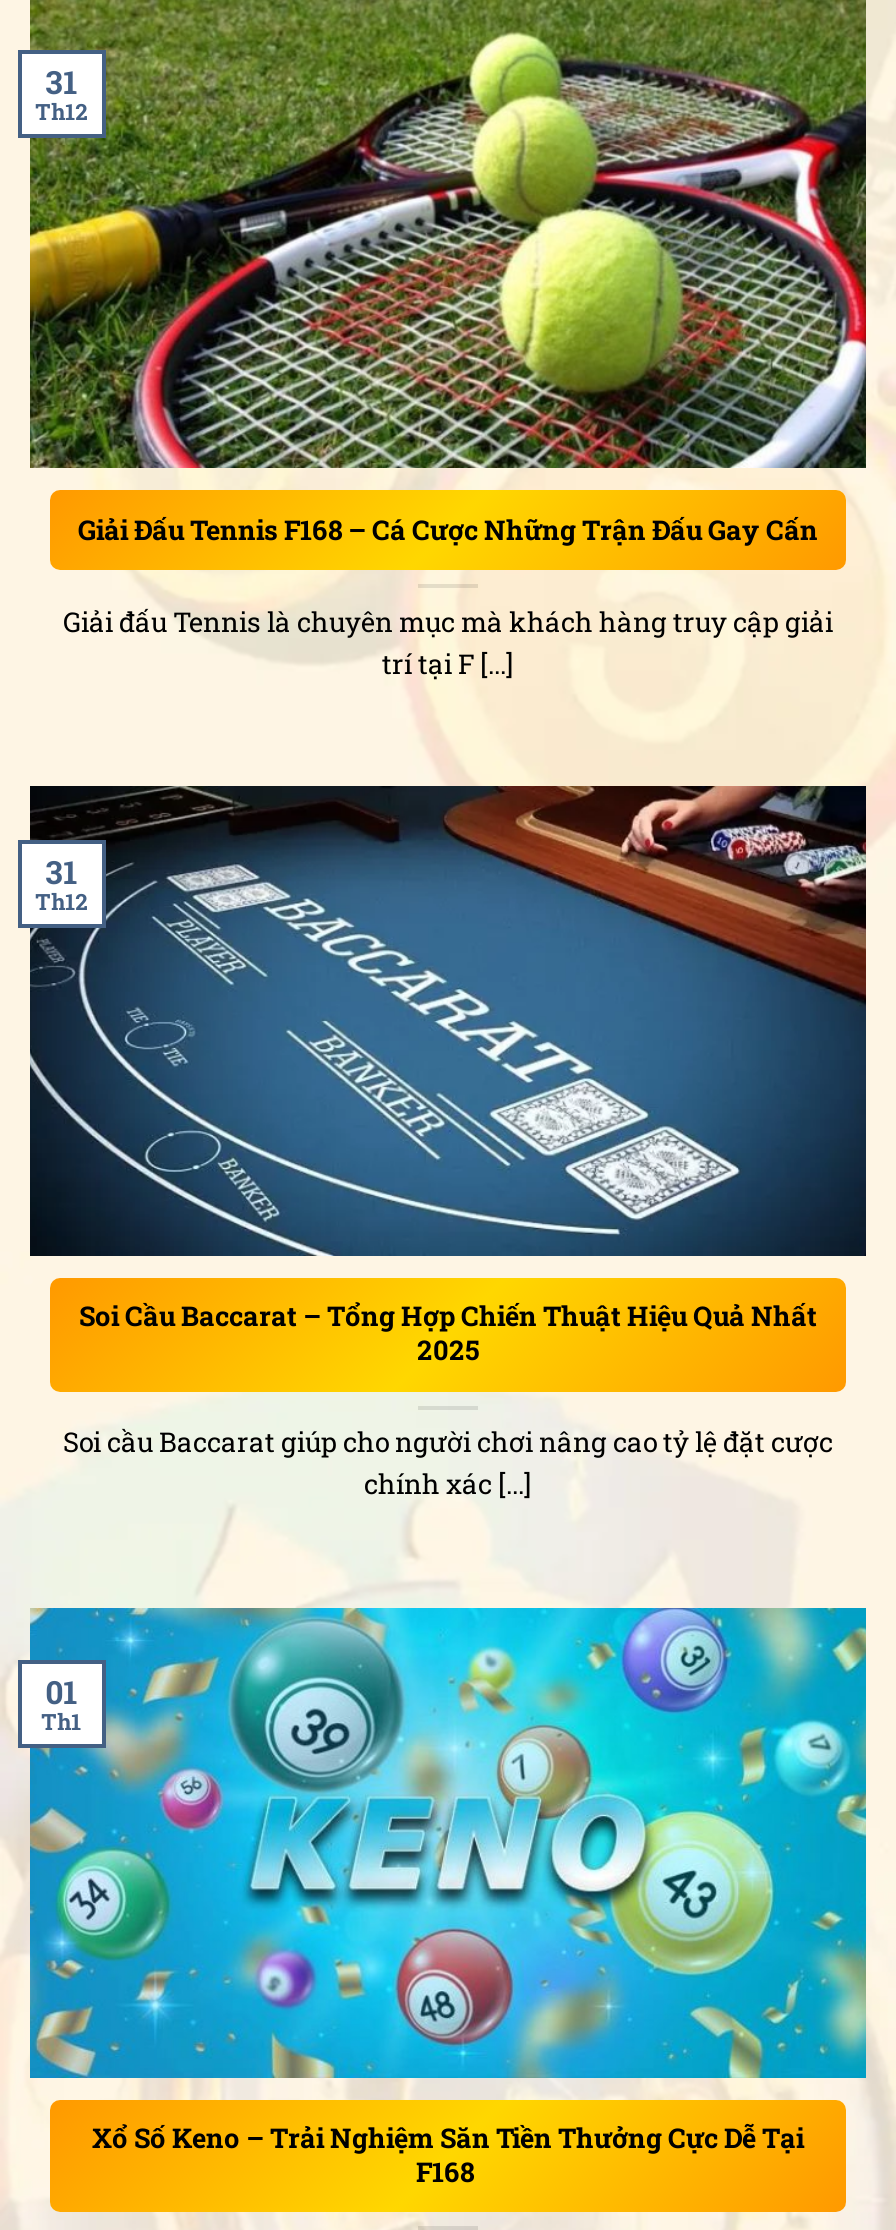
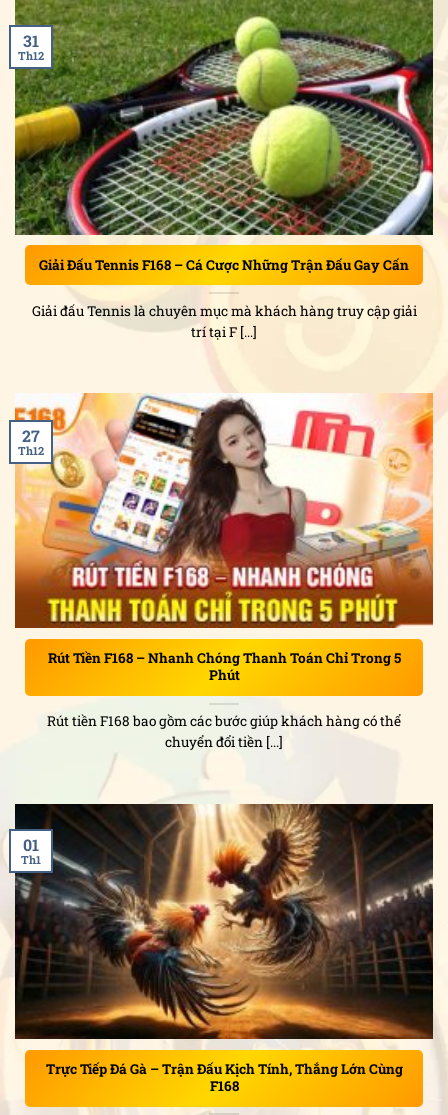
[28,784,868,1258] [image] | 31 -> [14,392,434,629] [image] | 27
[79,1299,817,1369] Soi Cầu Baccarat – Tổng Hợp Chiến Thuật Hiệu Quả Nhất | 2025 -> [47,649,400,684] Rút Tiền F168 – Nhanh Chóng Thanh Toán Chỉ Trong 5 | Phút
[63,1425,833,1503] Soi cầu Baccarat giúp cho người chơi nâng cao tỷ lệ đặt cược | chính xác [...] -> [47,712,401,751] Rút tiền F168 bao gồm các bước giúp khách hàng có thể | chuyển đổi tiền [...]
[28,1606,868,2156] [image] | Xổ Số Keno – Trải Nghiệm Săn Tiền Thưởng Cực Dễ Tại -> [14,803,434,1078] [image] | Trực Tiếp Đá Gà – Trận Đấu Kịch Tính, Thắng Lớn Cùng

